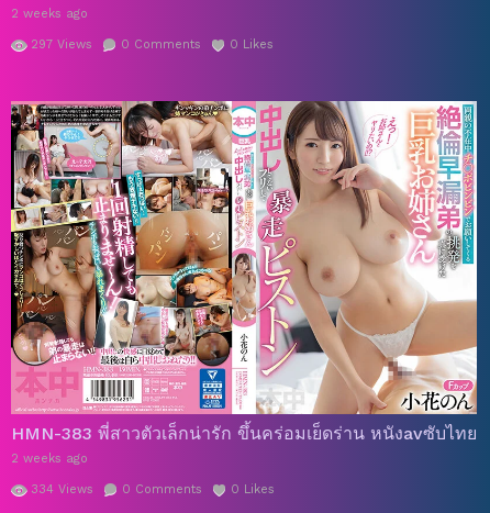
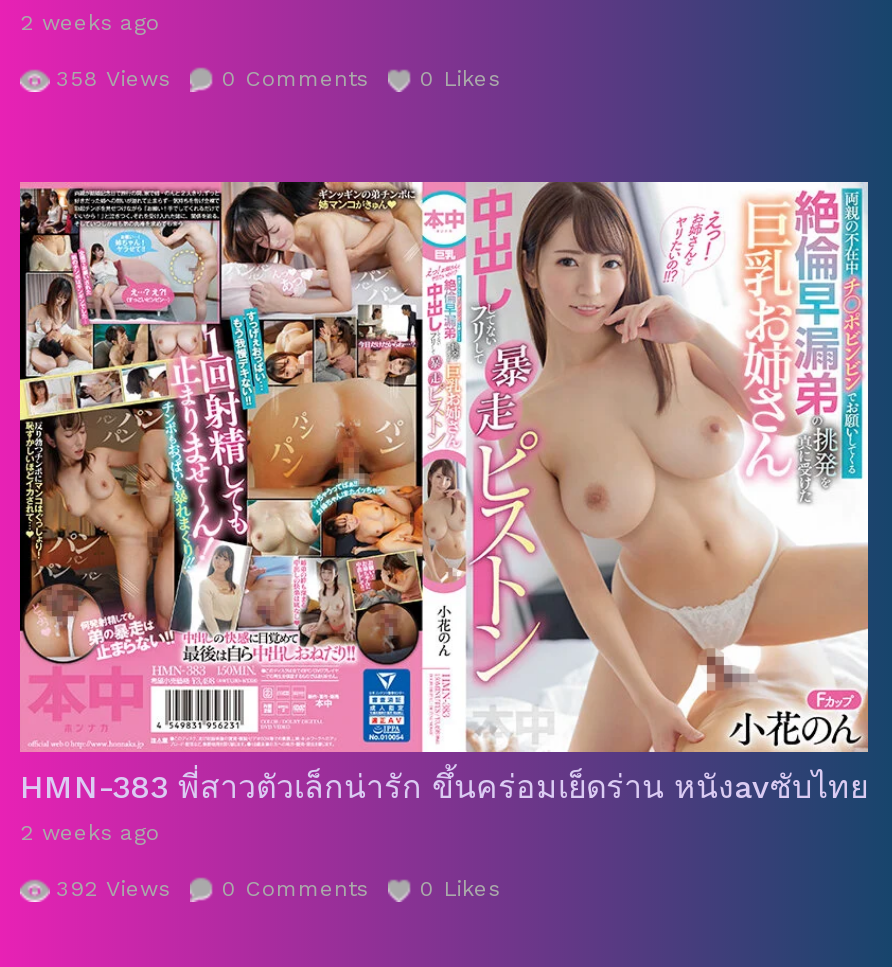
[31,37,274,51] 297 Views 0 Comments 0 Likes -> [56,65,500,91] 358 Views 0 Comments 0 Likes
[31,482,275,496] 334 Views 0 Comments 0 Likes -> [56,875,500,901] 392 Views 0 Comments 0 Likes

